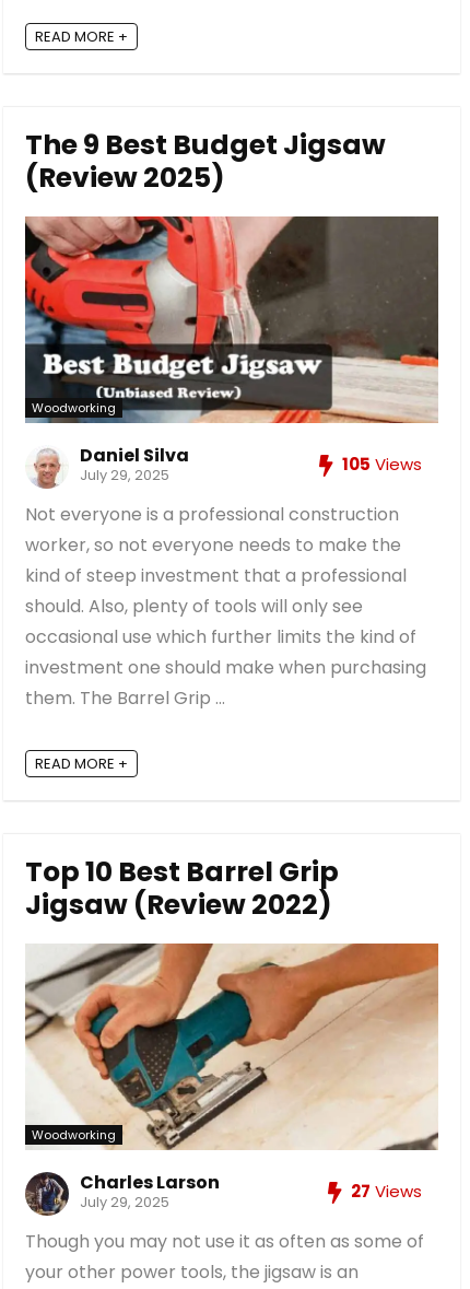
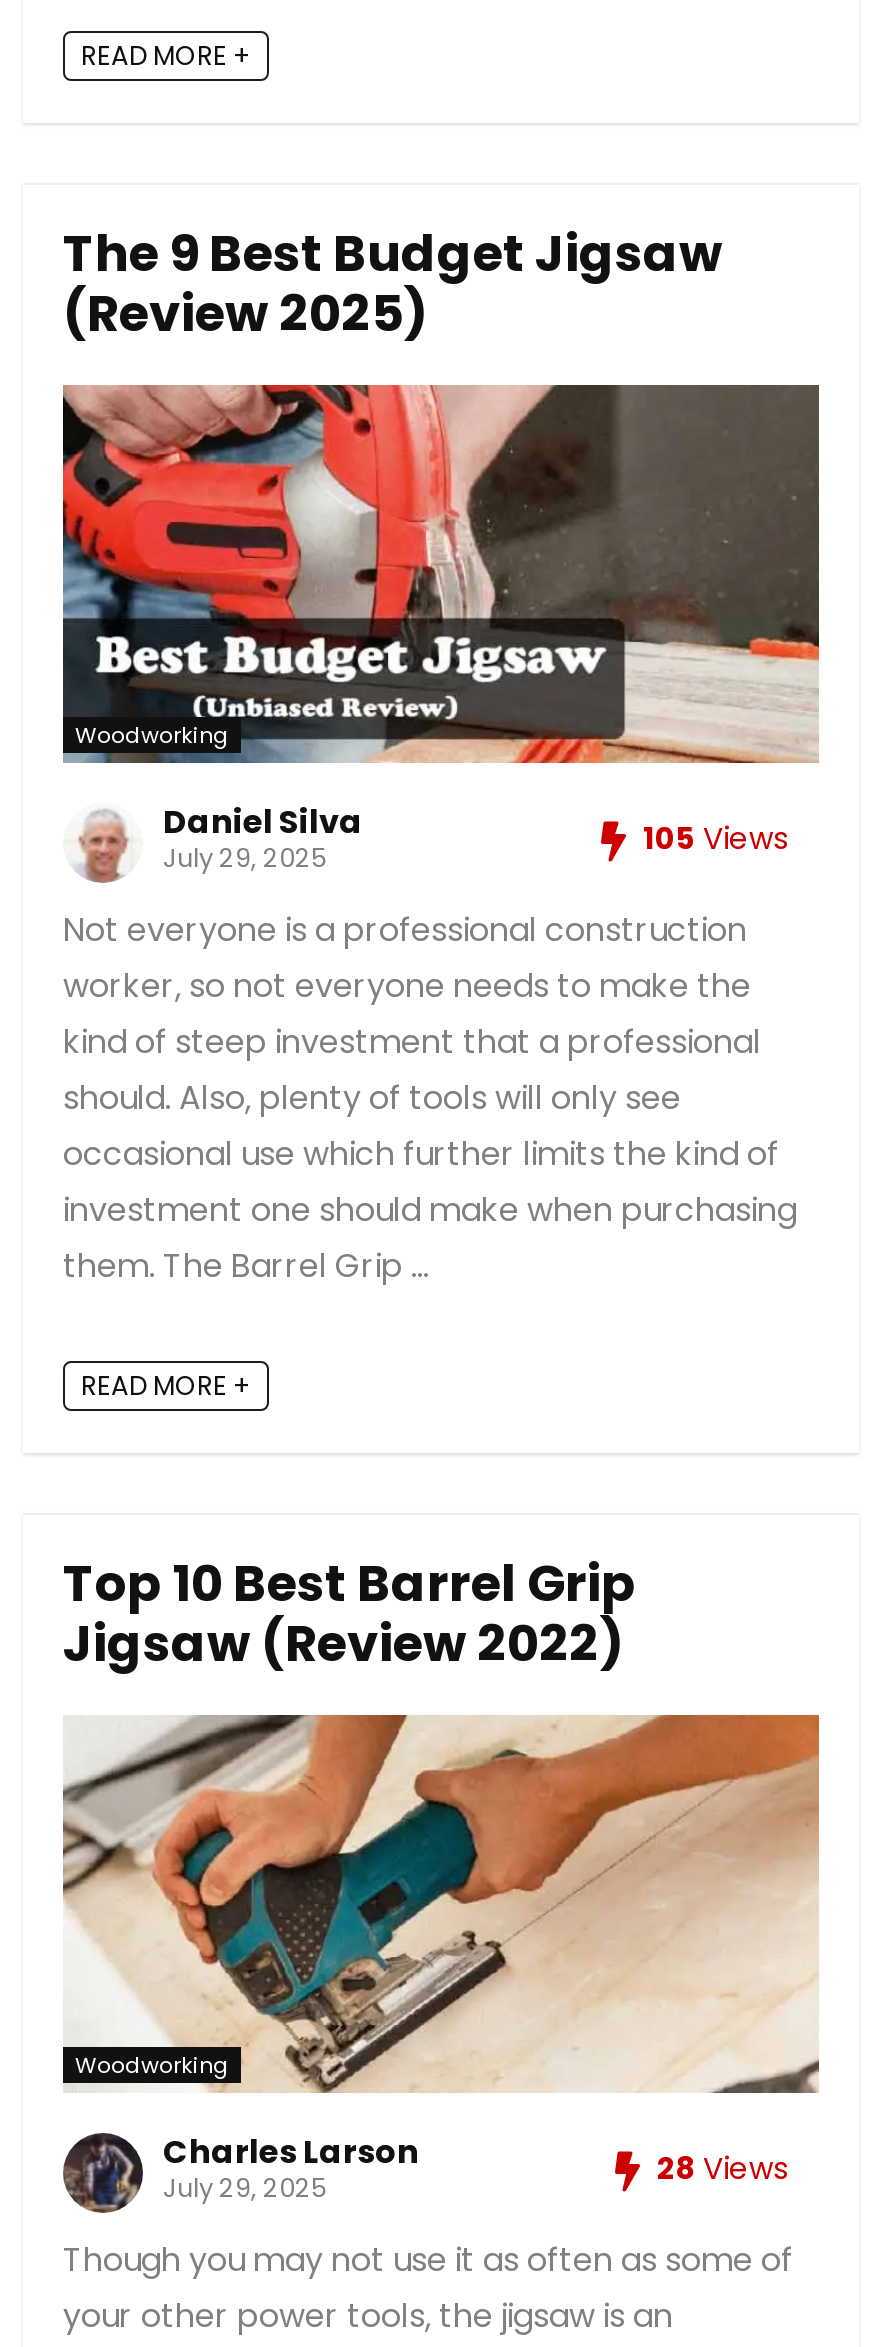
[351,1180,422,1203] 27 Views -> [657,2147,789,2189] 28 Views

